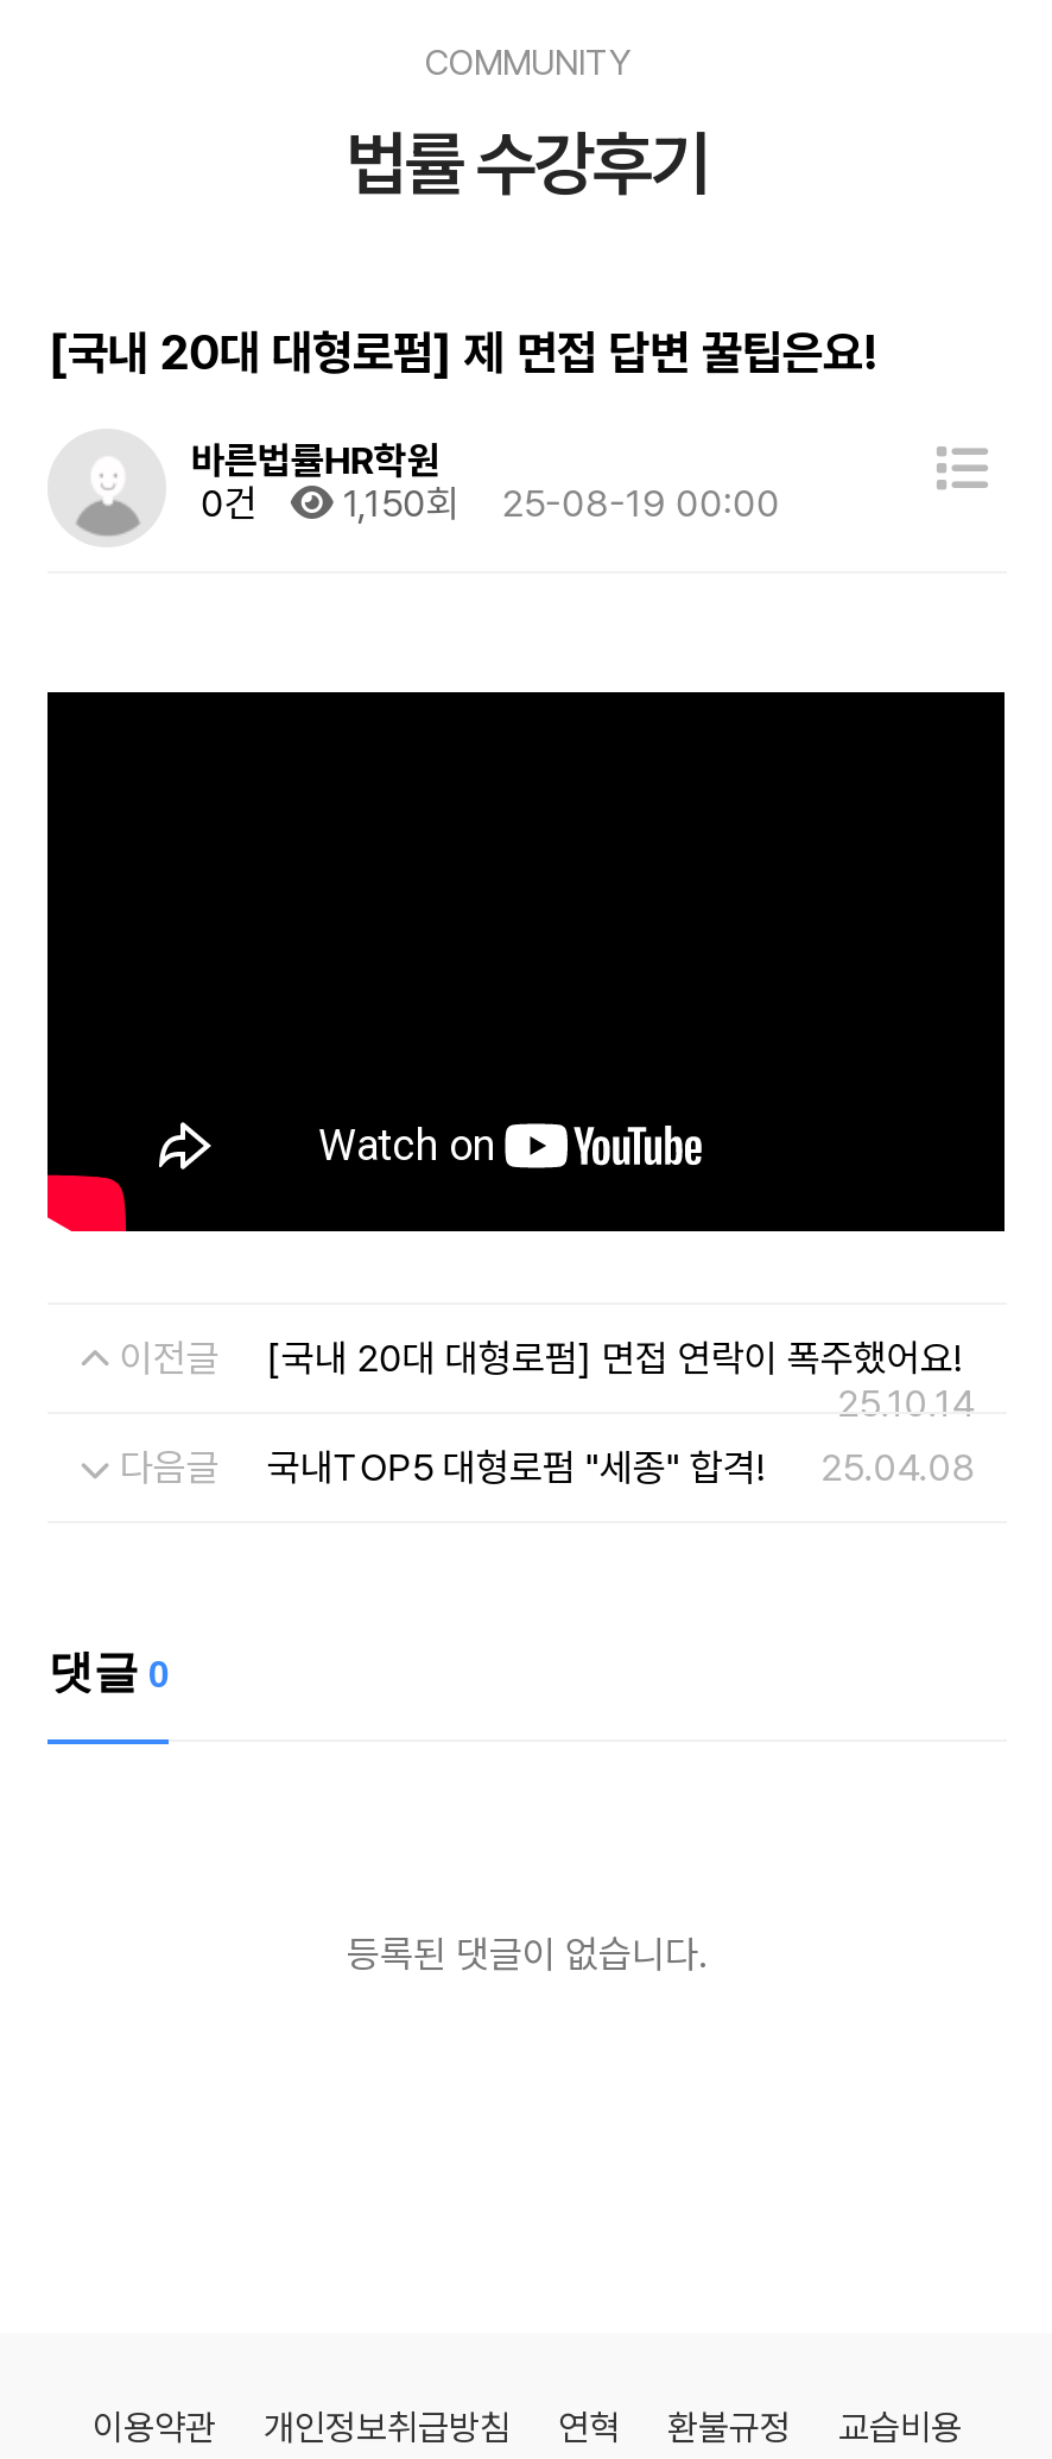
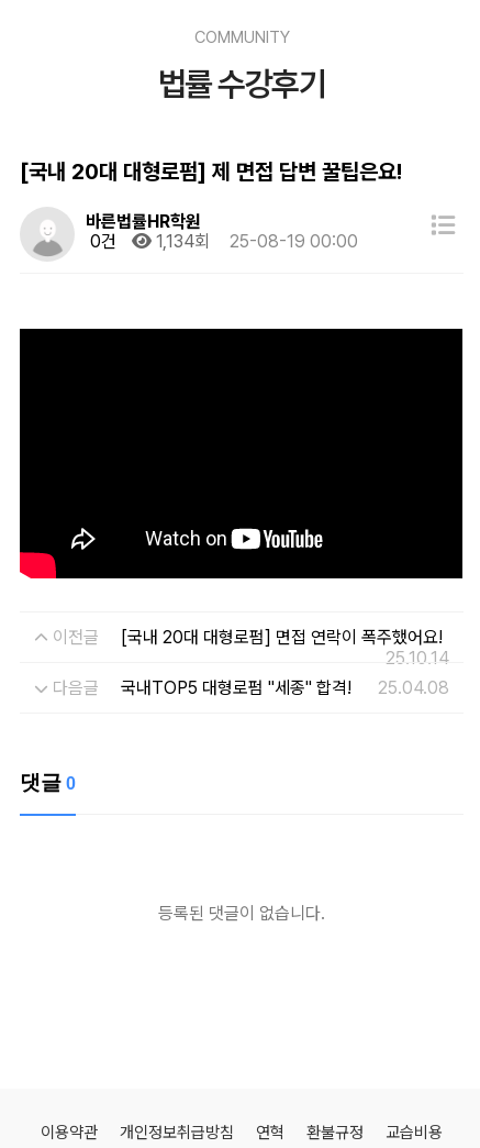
[191,481,780,526] 0건 1,150회 25-08-19 00:00 -> [86,231,359,252] 0건 1,134회 25-08-19 00:00

